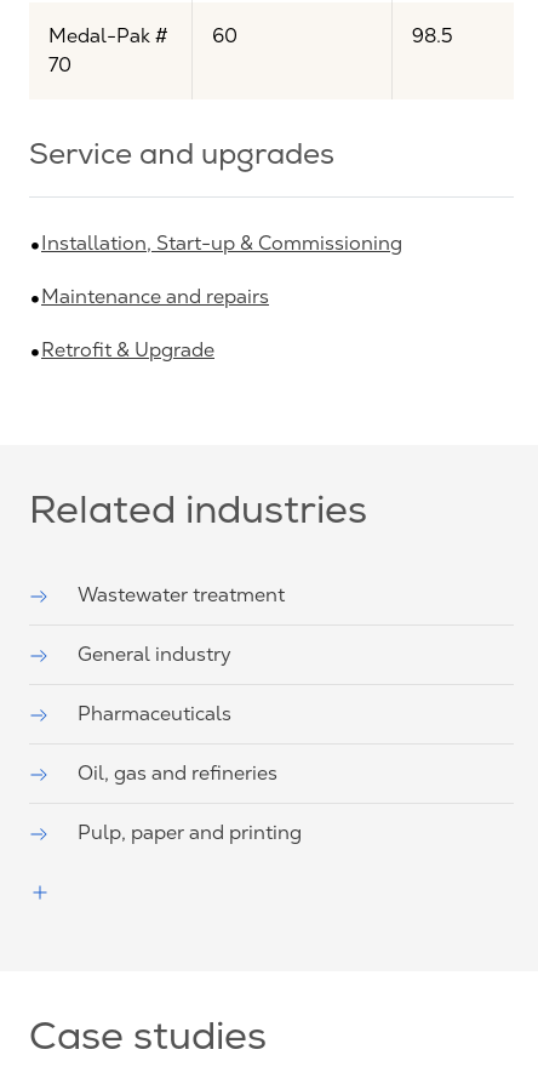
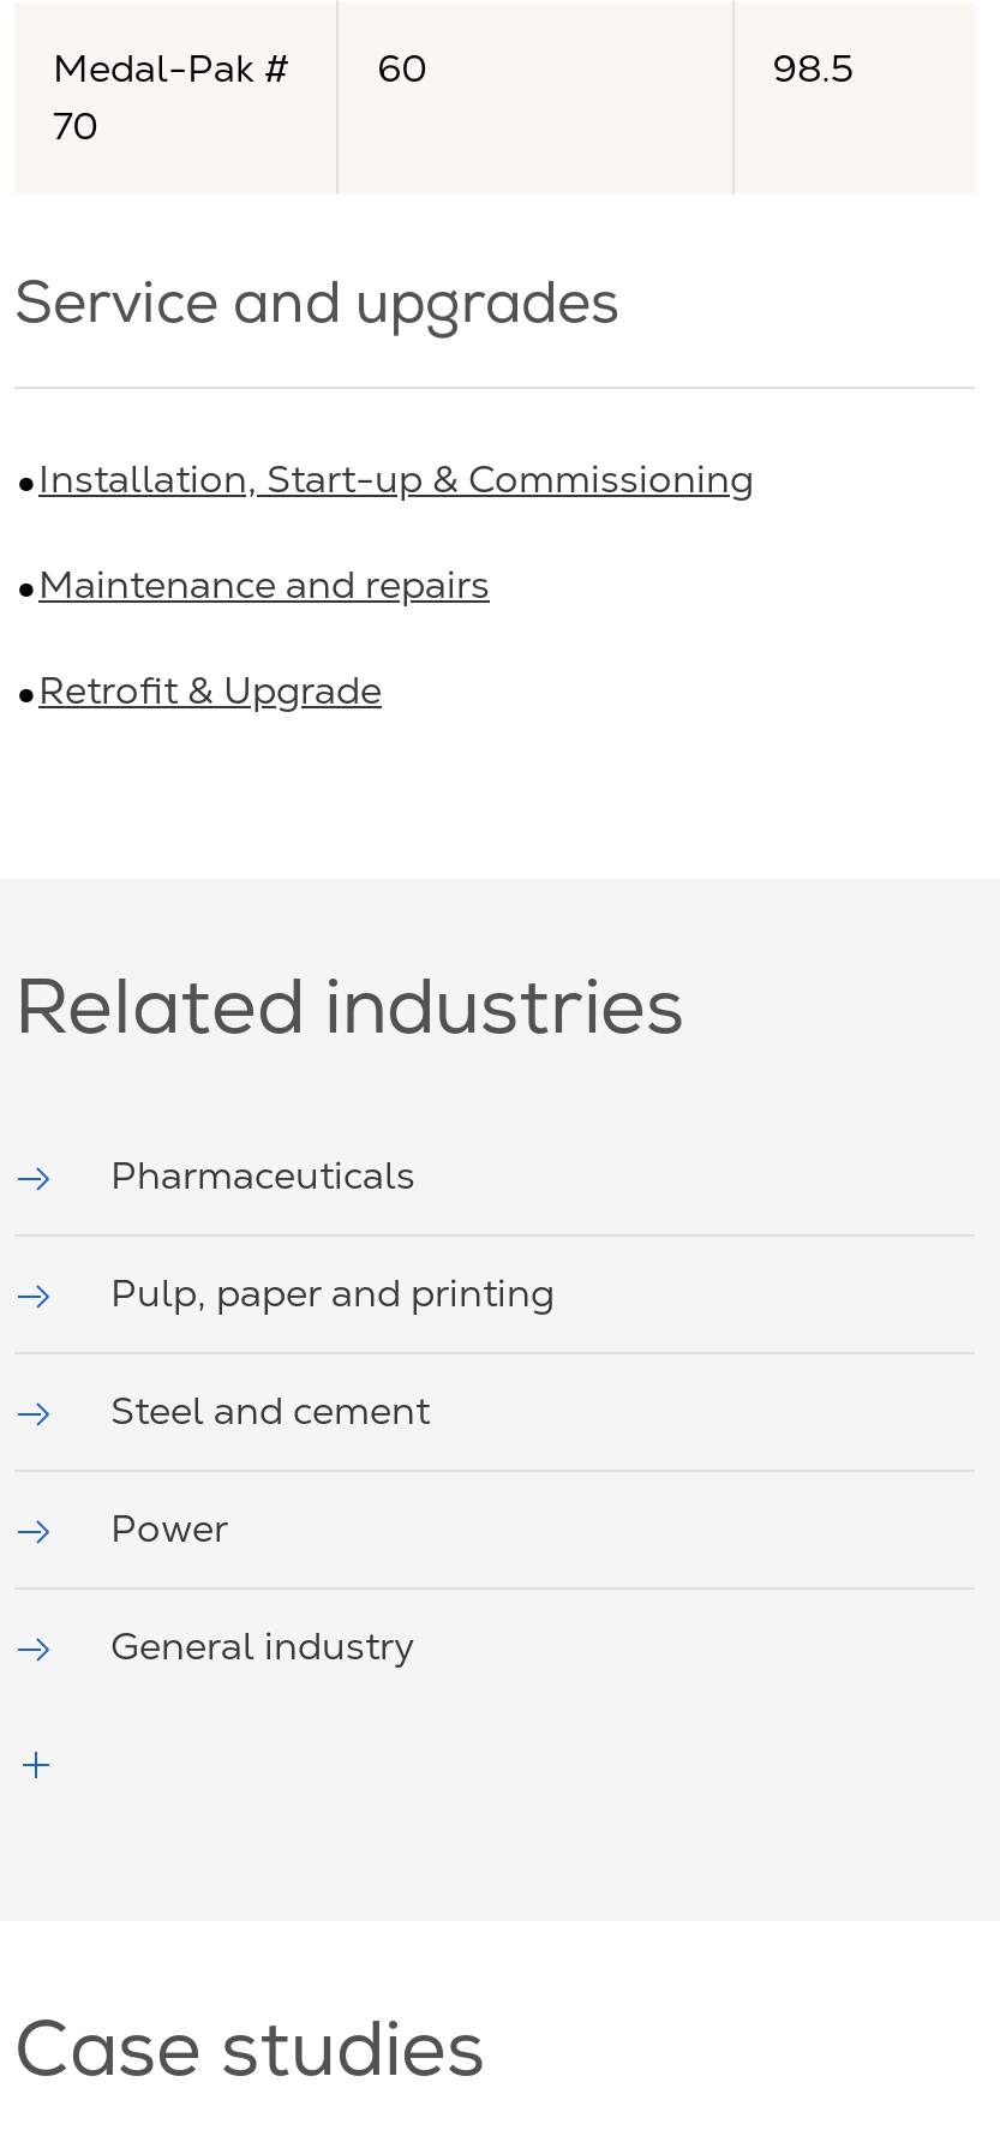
[78,583,285,606] Wastewater treatment -> [110,1387,430,1551] Steel and cement | Power
moved [78,642,231,665] -> [110,1623,415,1668]: General industry
moved [78,702,231,725] -> [110,1152,415,1198]: Pharmaceuticals
[78,761,277,784] Oil, gas and refineries -> none
moved [78,821,302,844] -> [110,1270,555,1315]: Pulp, paper and printing

